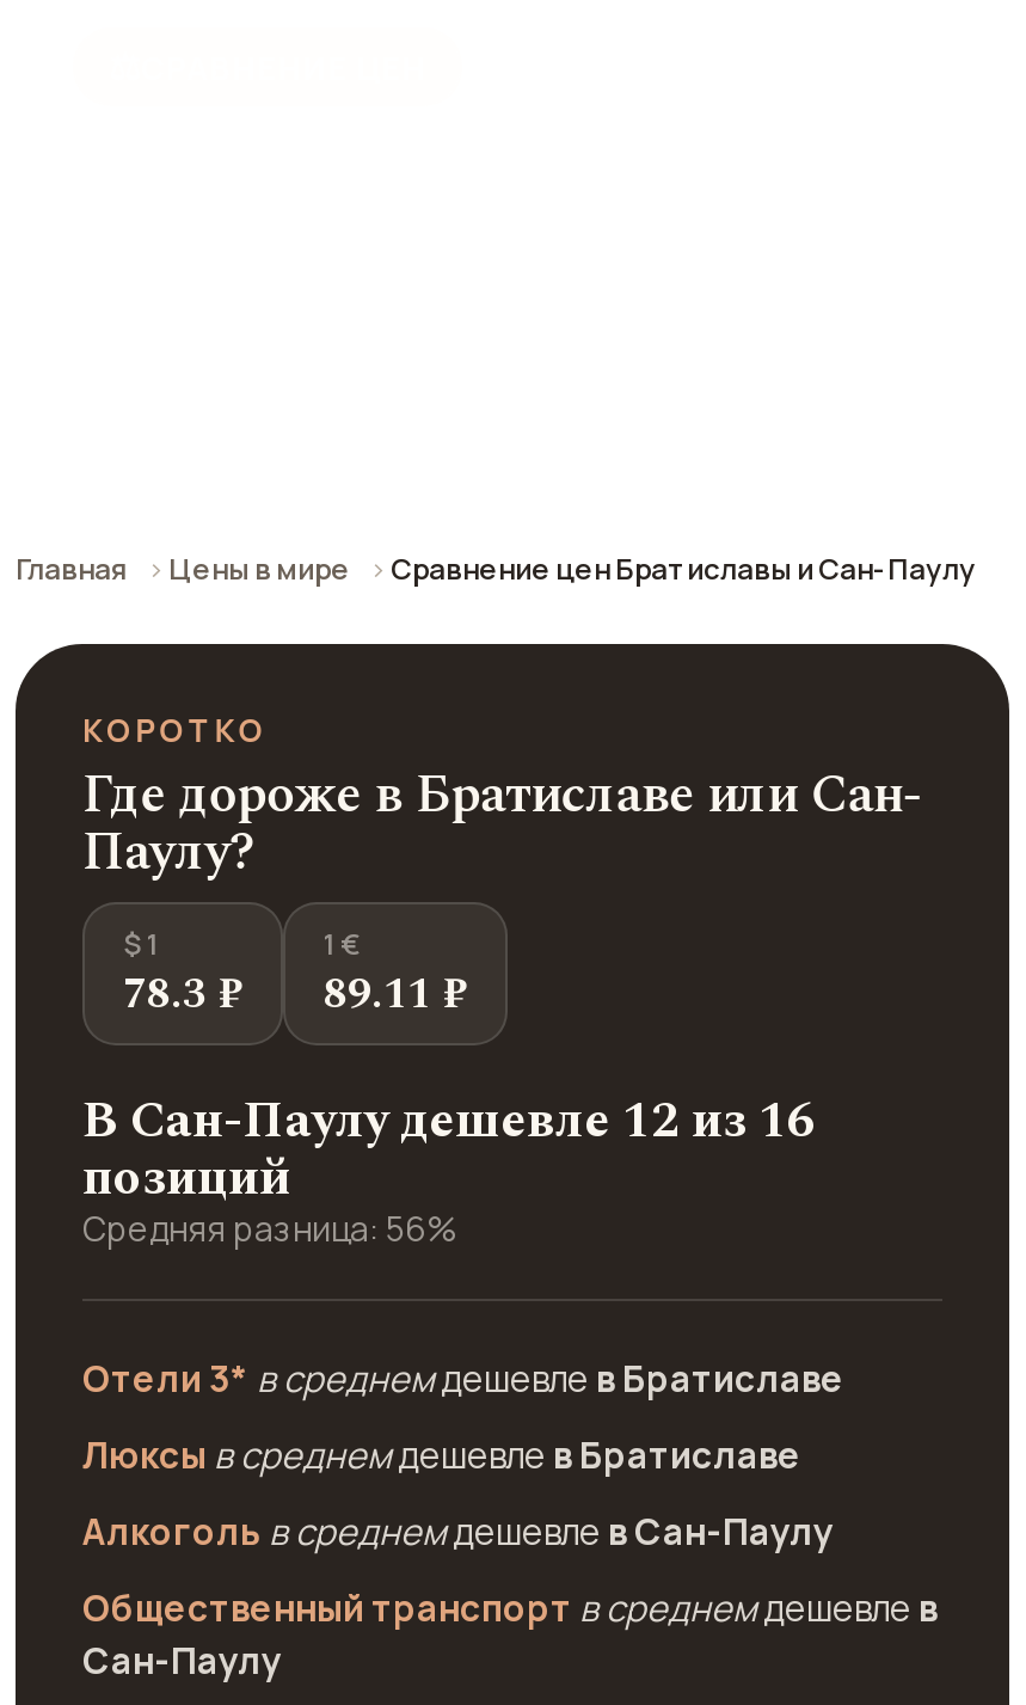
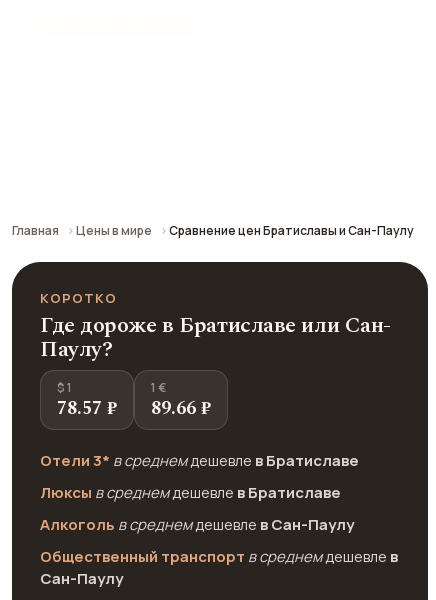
[82,962,816,1251] 89.11 ₽ | В Сан-Паулу дешевле 12 из 16 | позиций | Средняя разница: 56% -> [151,395,211,422] 89.66 ₽
[123,962,242,1026] 78.3 ₽ -> [57,395,117,422] 78.57 ₽

